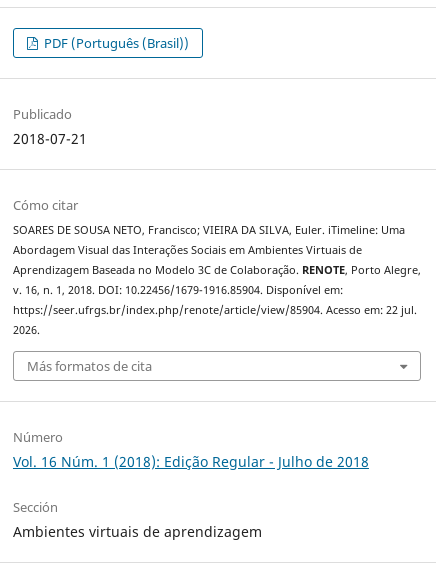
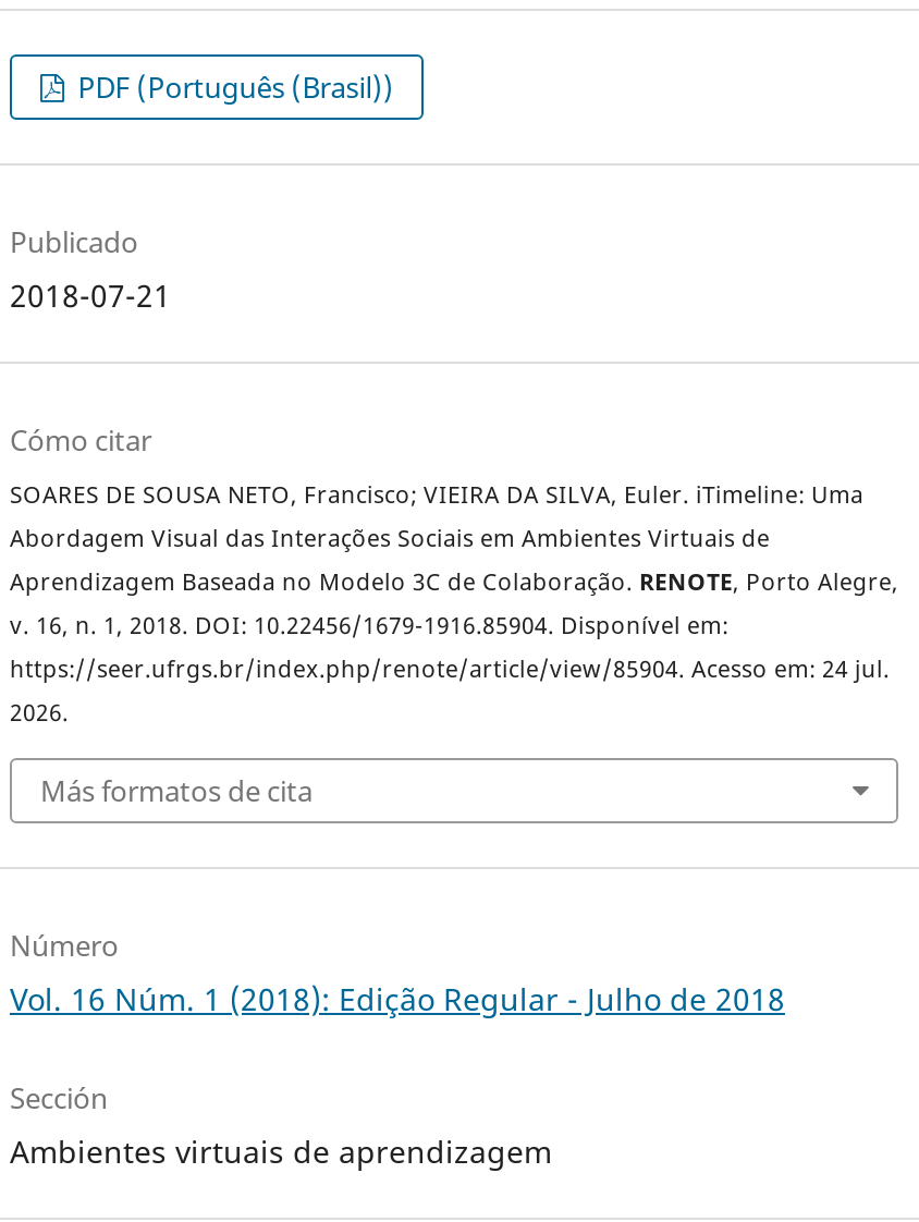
[13,303,417,317] https://seer.ufrgs.br/index.php/renote/article/view/85904. Acesso em: 22 jul. -> [10,654,890,684] https://seer.ufrgs.br/index.php/renote/article/view/85904. Acesso em: 24 jul.

